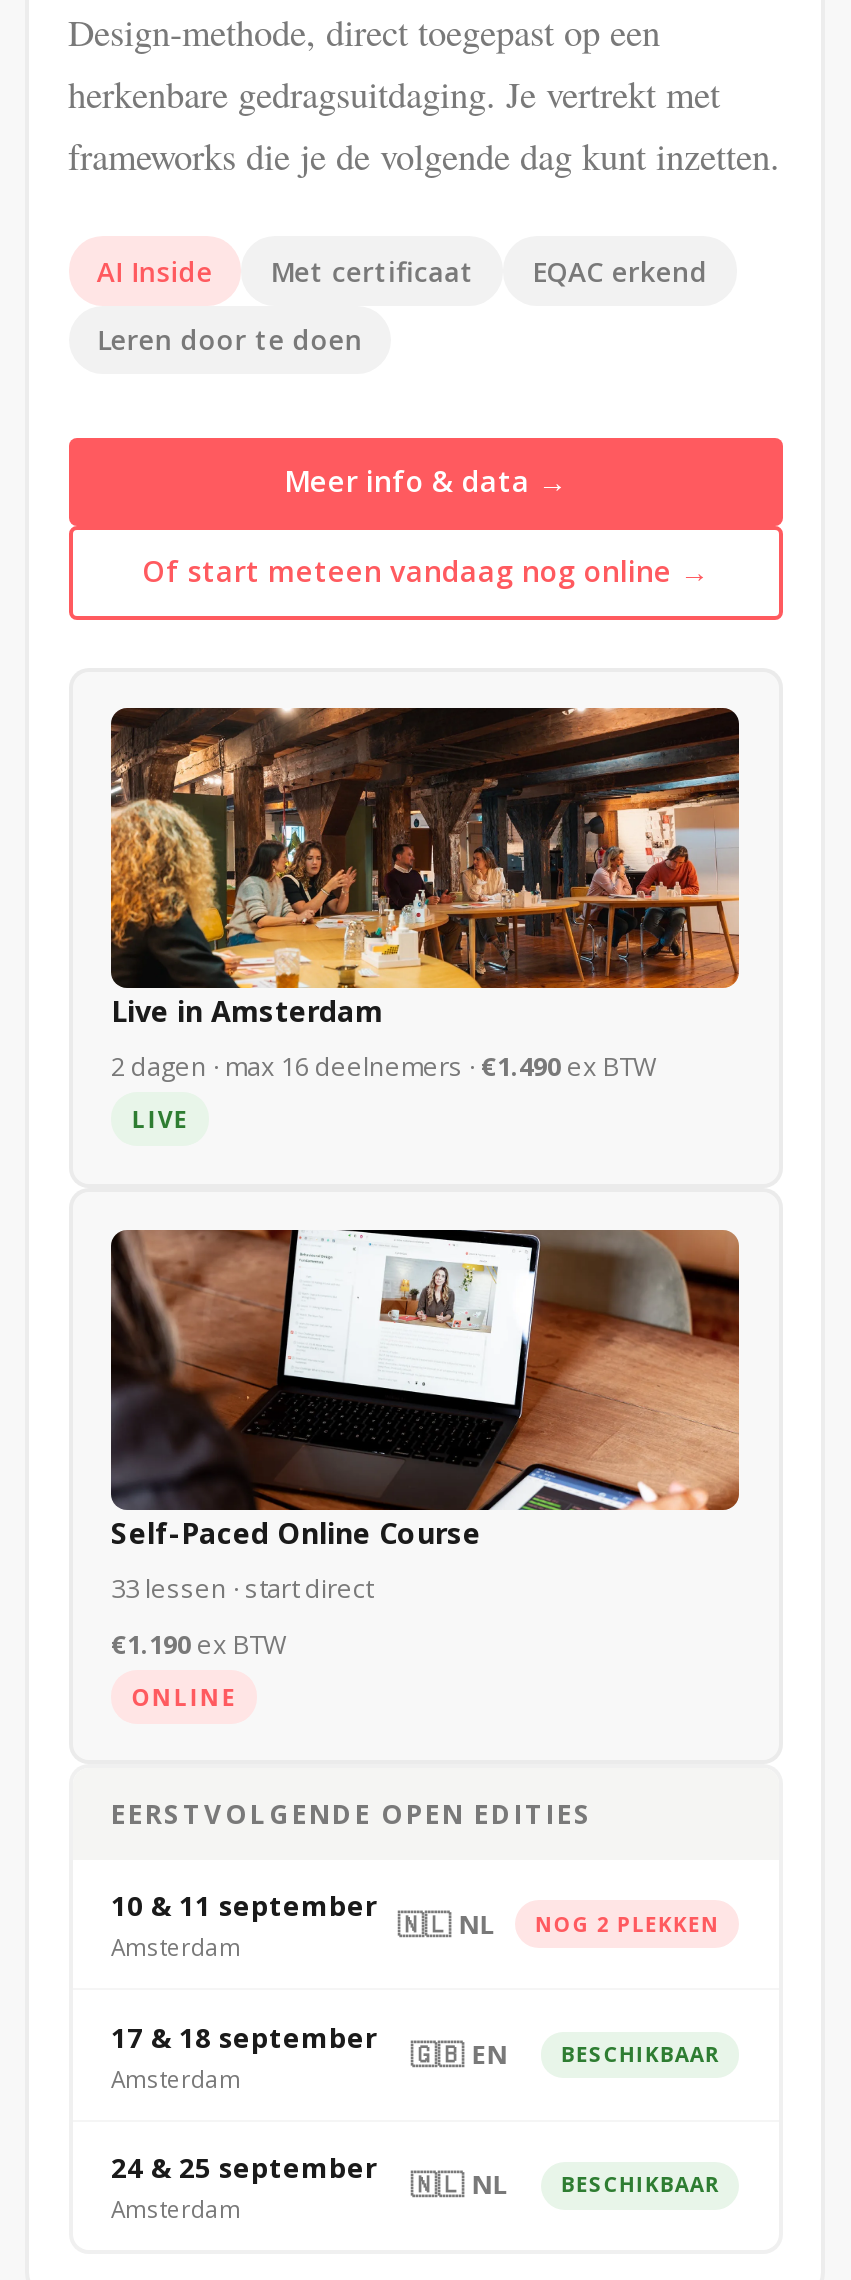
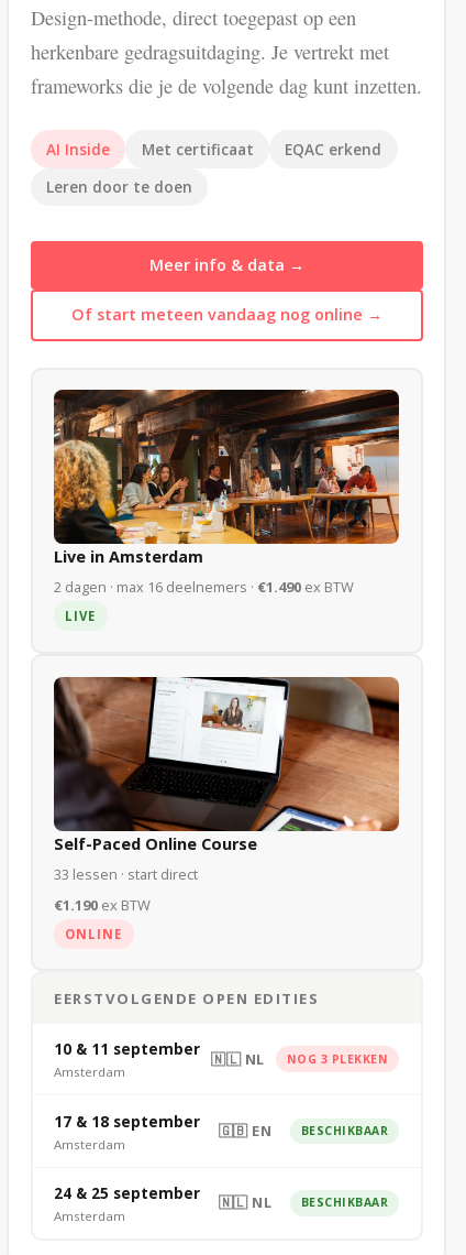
[535,1909,720,1937] NOG 2 PLEKKEN -> [287,1051,388,1066] NOG 3 PLEKKEN

